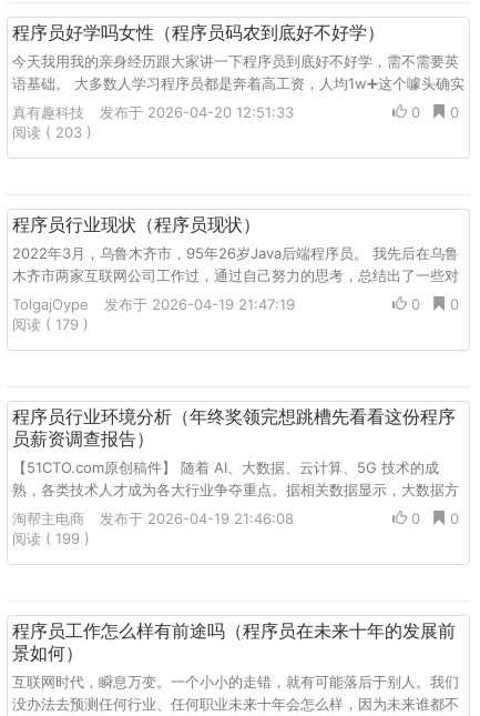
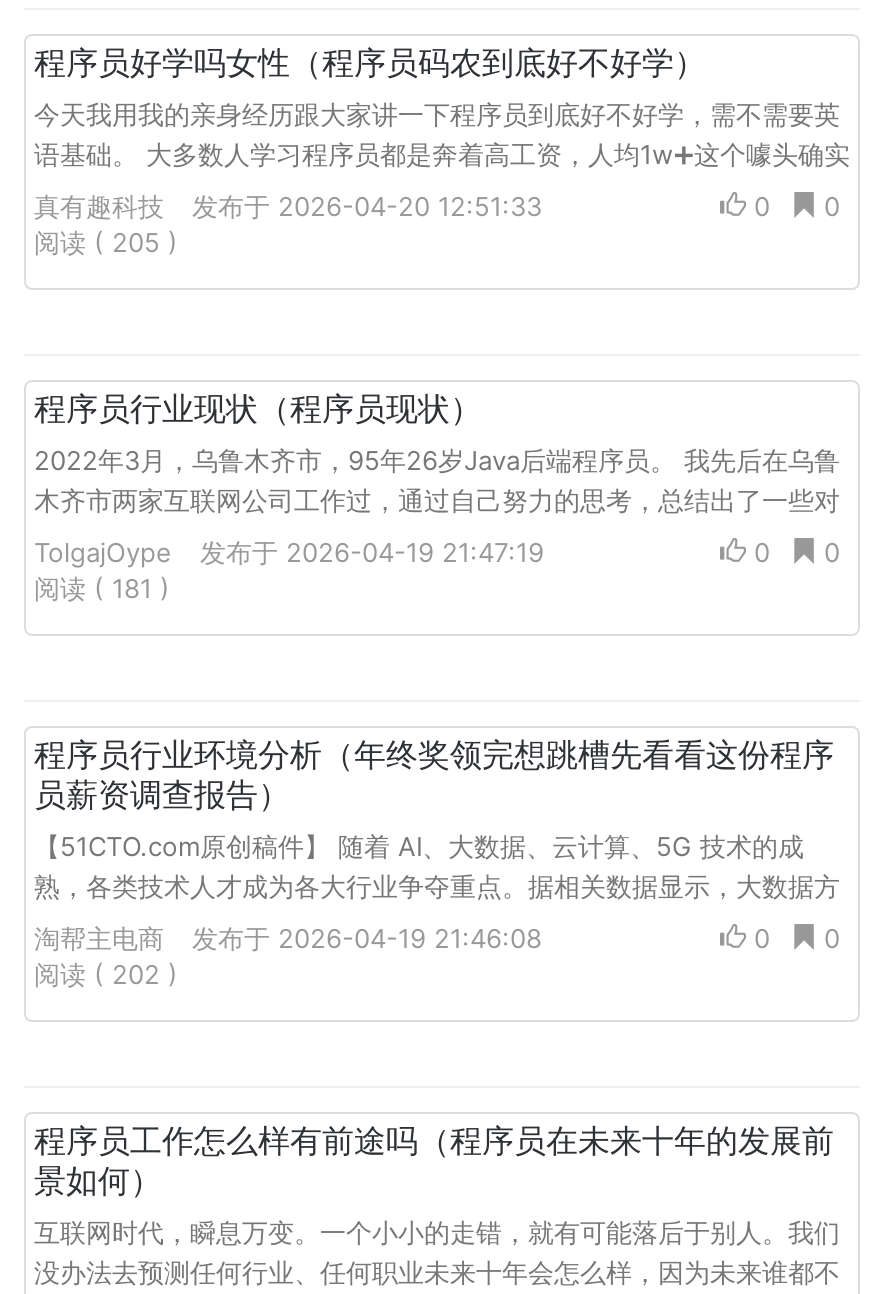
[12,123,92,141] 阅读 ( 203 ) -> [34,226,178,258] 阅读 ( 205 )
[12,315,89,333] 阅读 ( 179 ) -> [34,572,170,604] 阅读 ( 181 )
[12,530,90,547] 阅读 ( 199 ) -> [34,958,178,990] 阅读 ( 202 )

